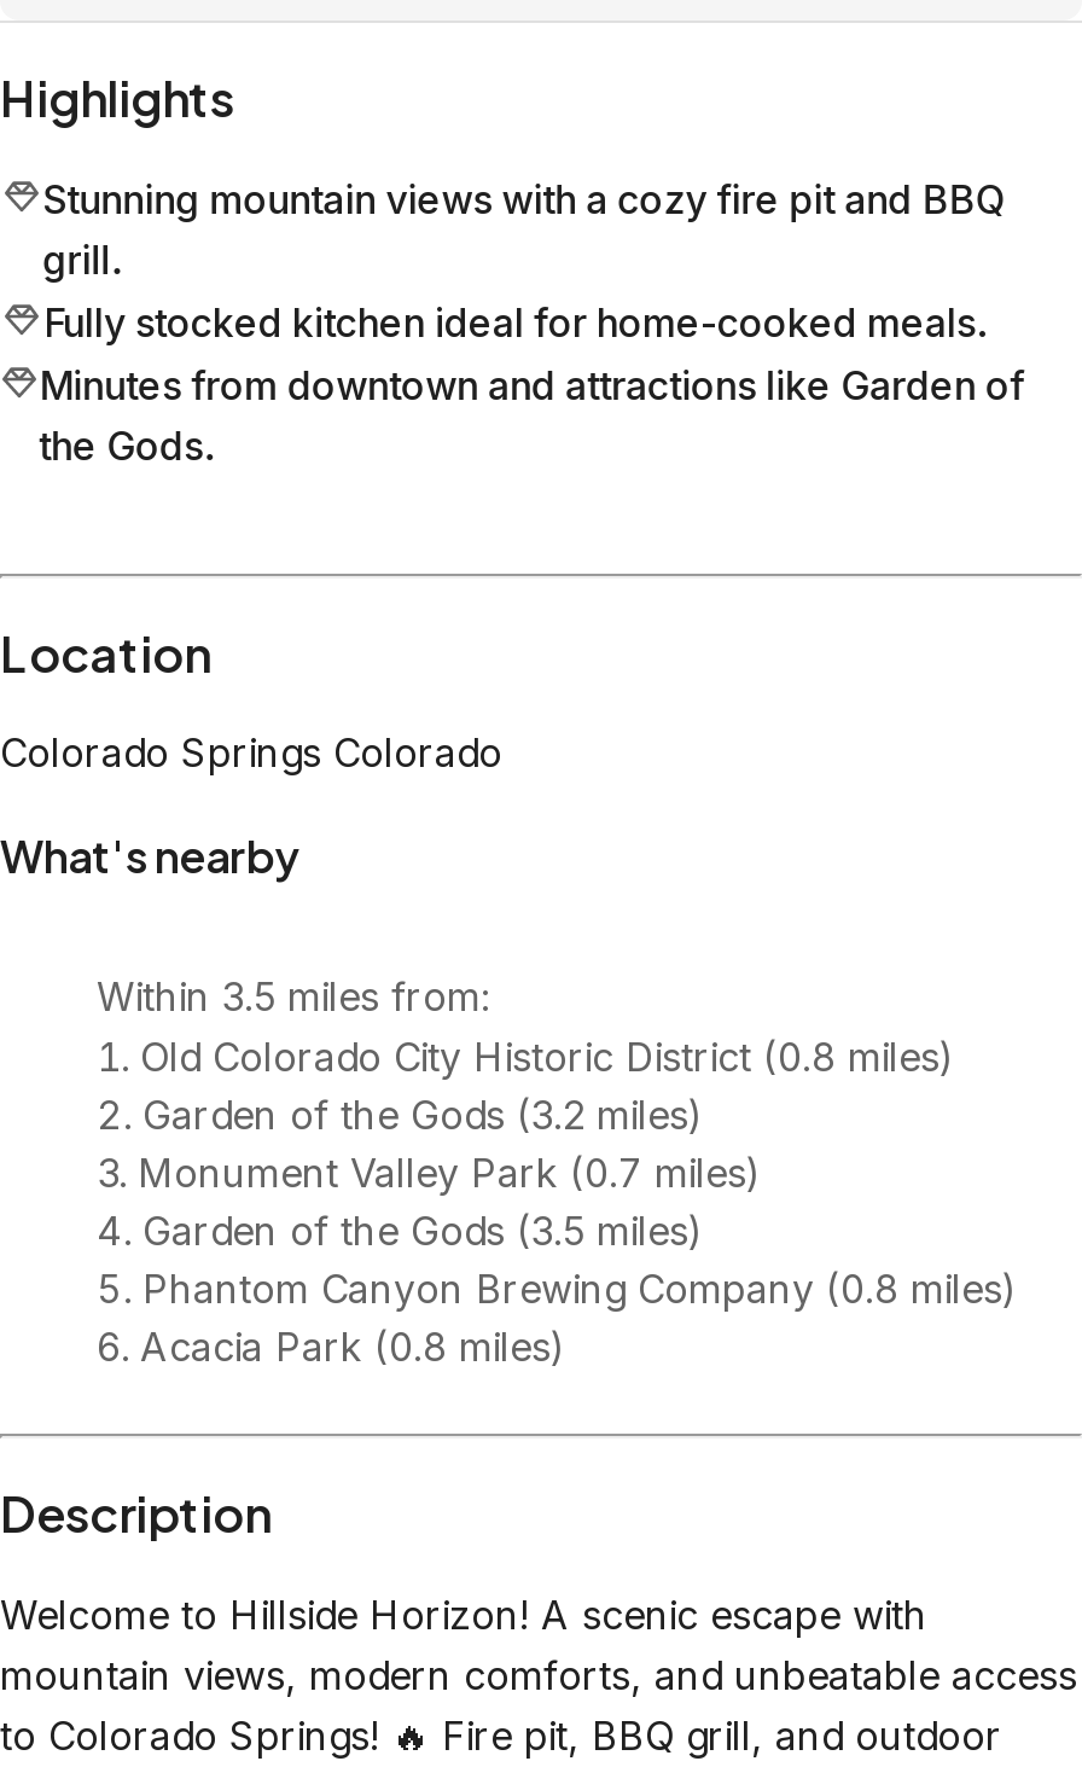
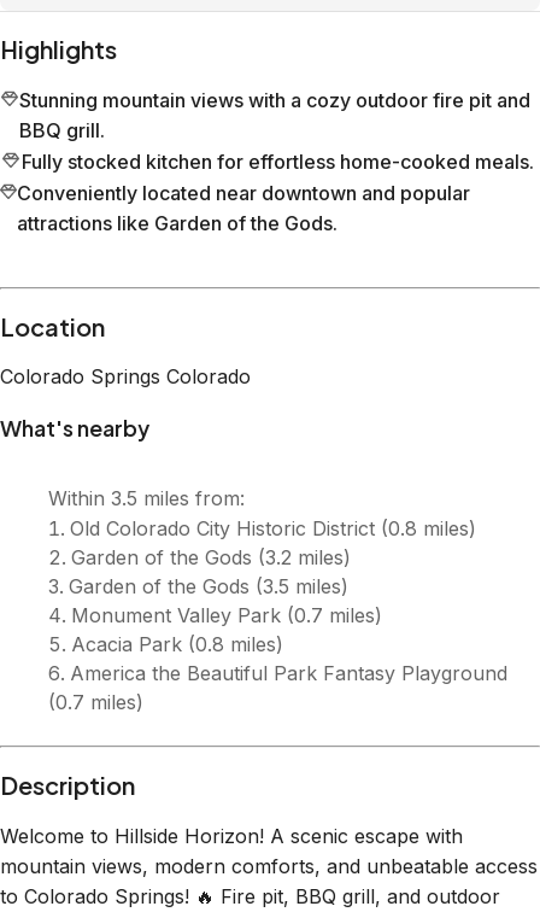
[39,176,1024,470] Stunning mountain views with a cozy fire pit and BBQ | grill. | Fully stocked kitchen ideal for home-cooked meals. | Minutes from downtown and attractions like Garden of | the Gods. -> [17,88,534,235] Stunning mountain views with a cozy outdoor fire pit and | BBQ grill. | Fully stocked kitchen for effortless home-cooked meals. | Conveniently located near downtown and popular | attractions like Garden of the Gods.
moved [138,1150,761,1198] -> [71,604,382,628]: Monument Valley Park (0.7 miles)
moved [142,1208,703,1256] -> [69,575,348,599]: Garden of the Gods (3.5 miles)
[142,1266,1017,1314] Phantom Canyon Brewing Company (0.8 miles) -> none
moved [140,1323,565,1372] -> [71,633,283,657]: Acacia Park (0.8 miles)
none -> [48,662,507,715] America the Beautiful Park Fantasy Playground | (0.7 miles)

